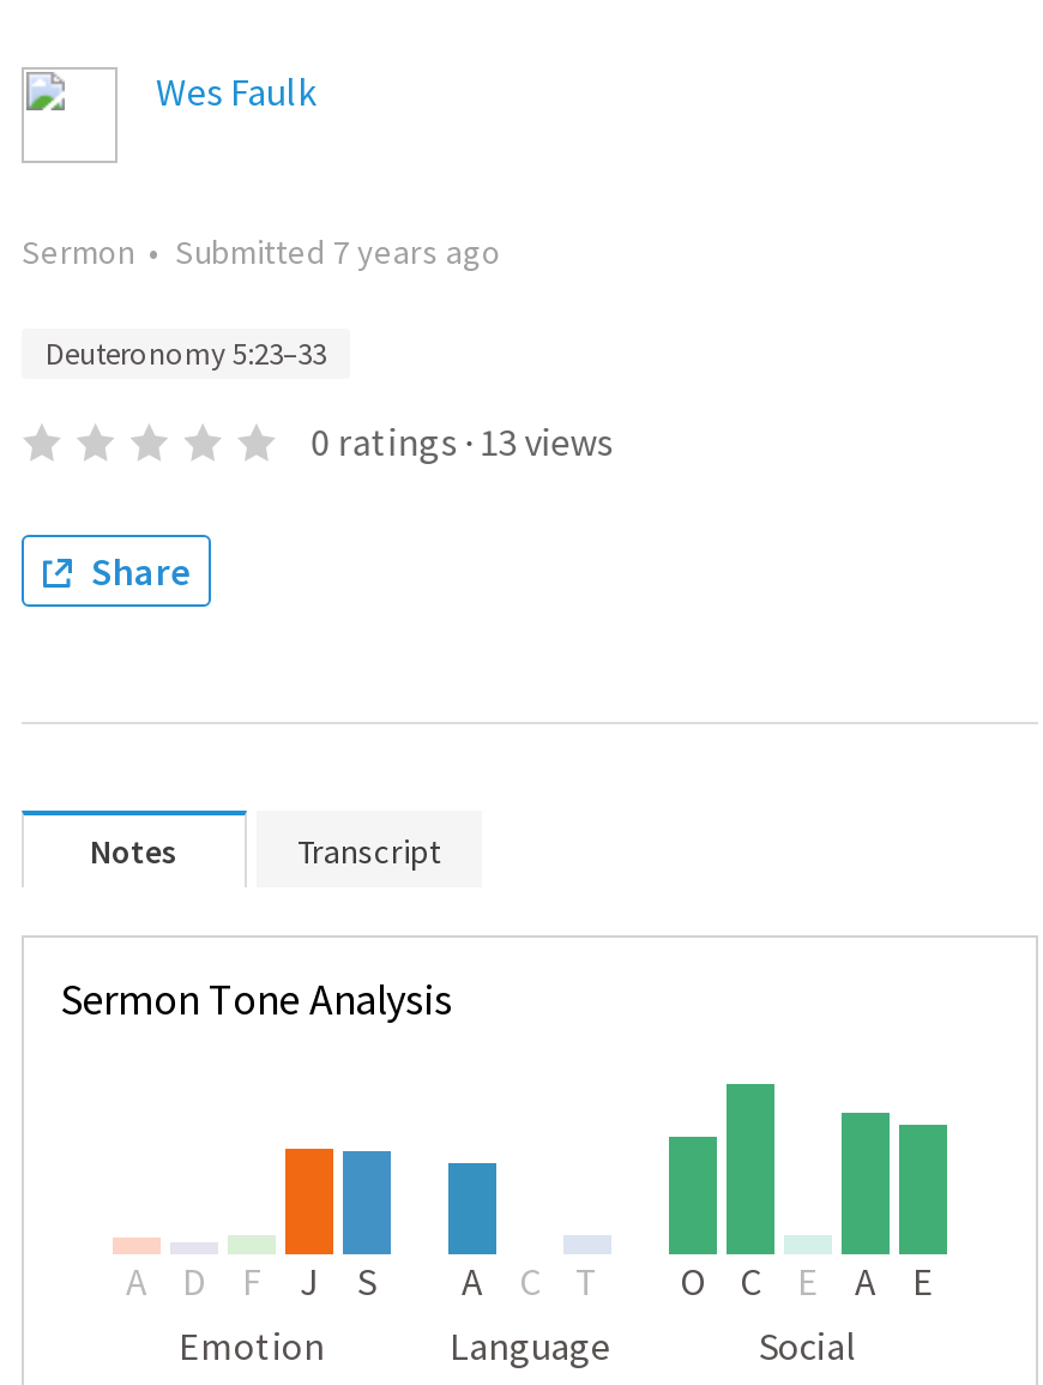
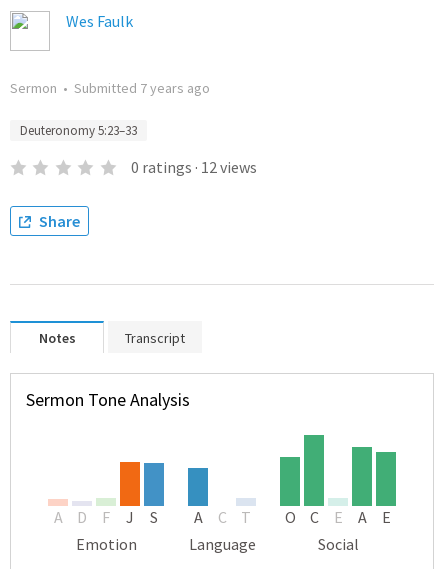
[311,417,613,465] 0 ratings · 13 views -> [131,157,257,177] 0 ratings · 12 views

